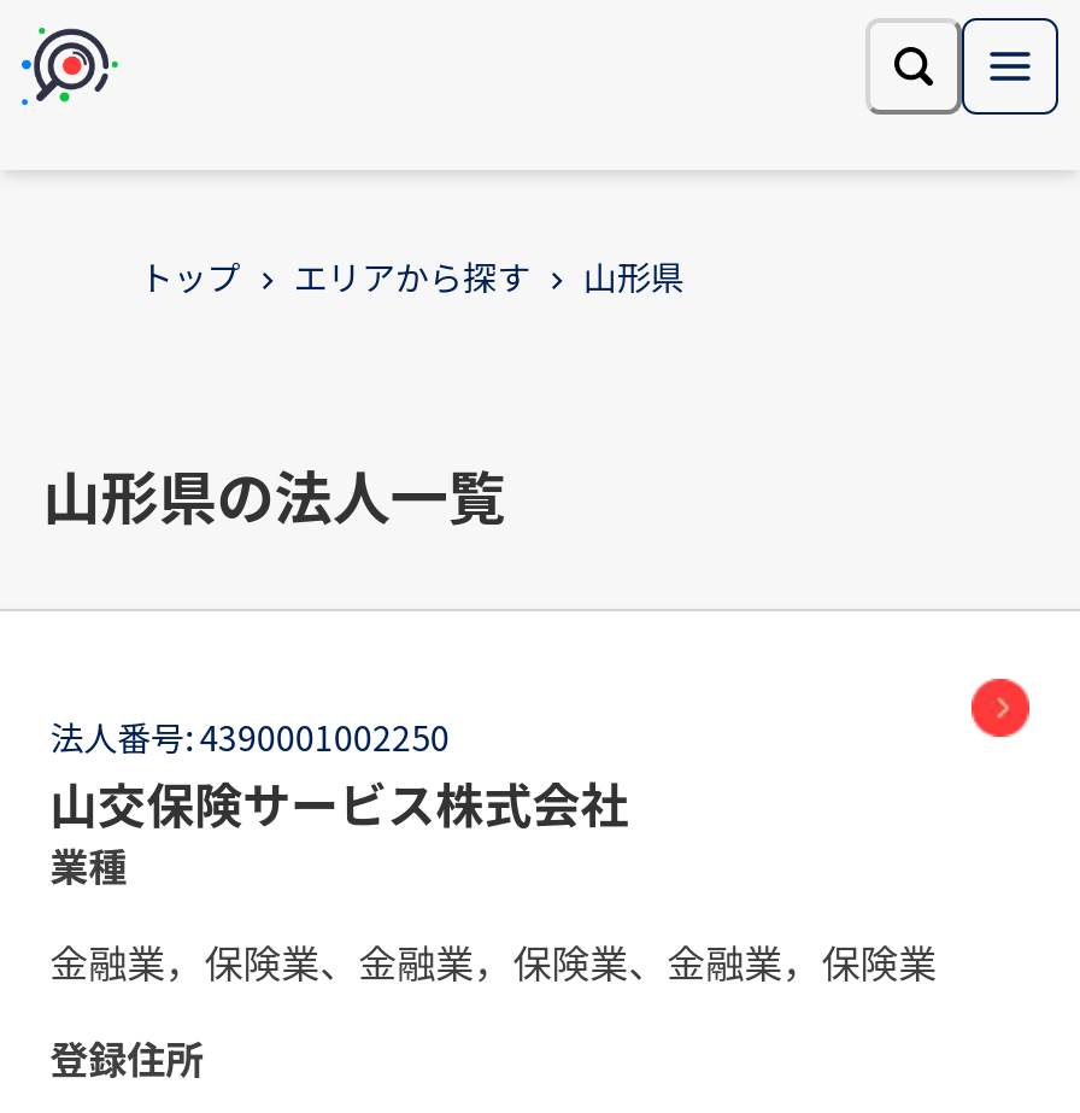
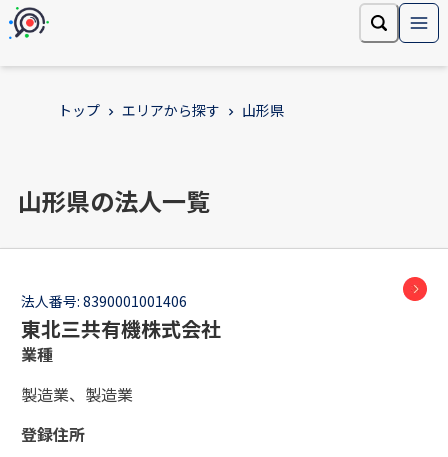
[50,713,628,838] 法人番号: 4390001002250 | 山交保険サービス株式会社 -> [21,291,221,343] 法人番号: 8390001001406 | 東北三共有機株式会社
[50,932,937,990] 金融業，保険業、金融業，保険業、金融業，保険業 -> [21,382,133,406] 製造業、製造業

